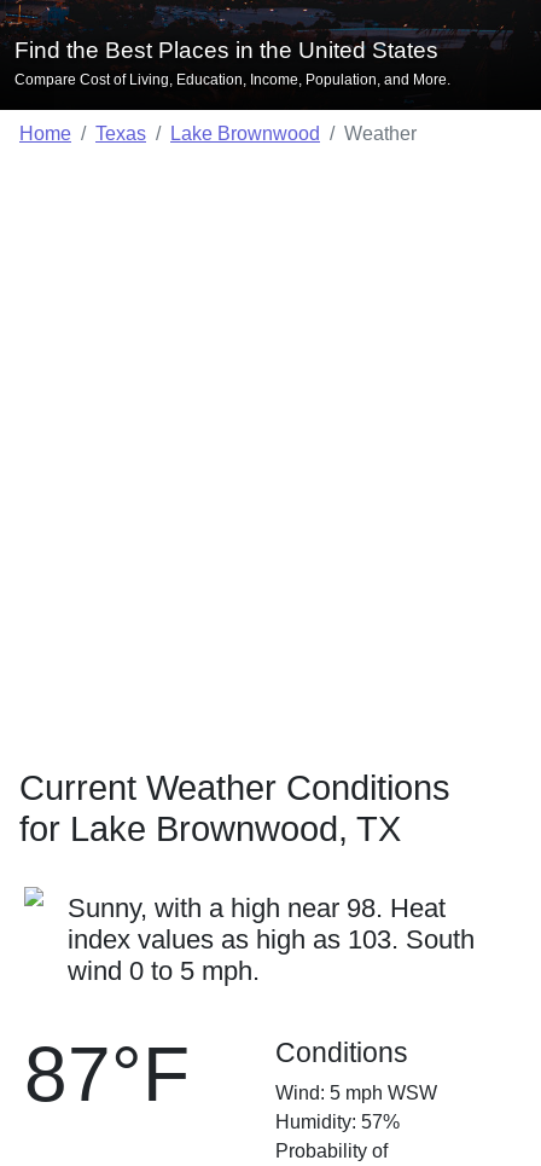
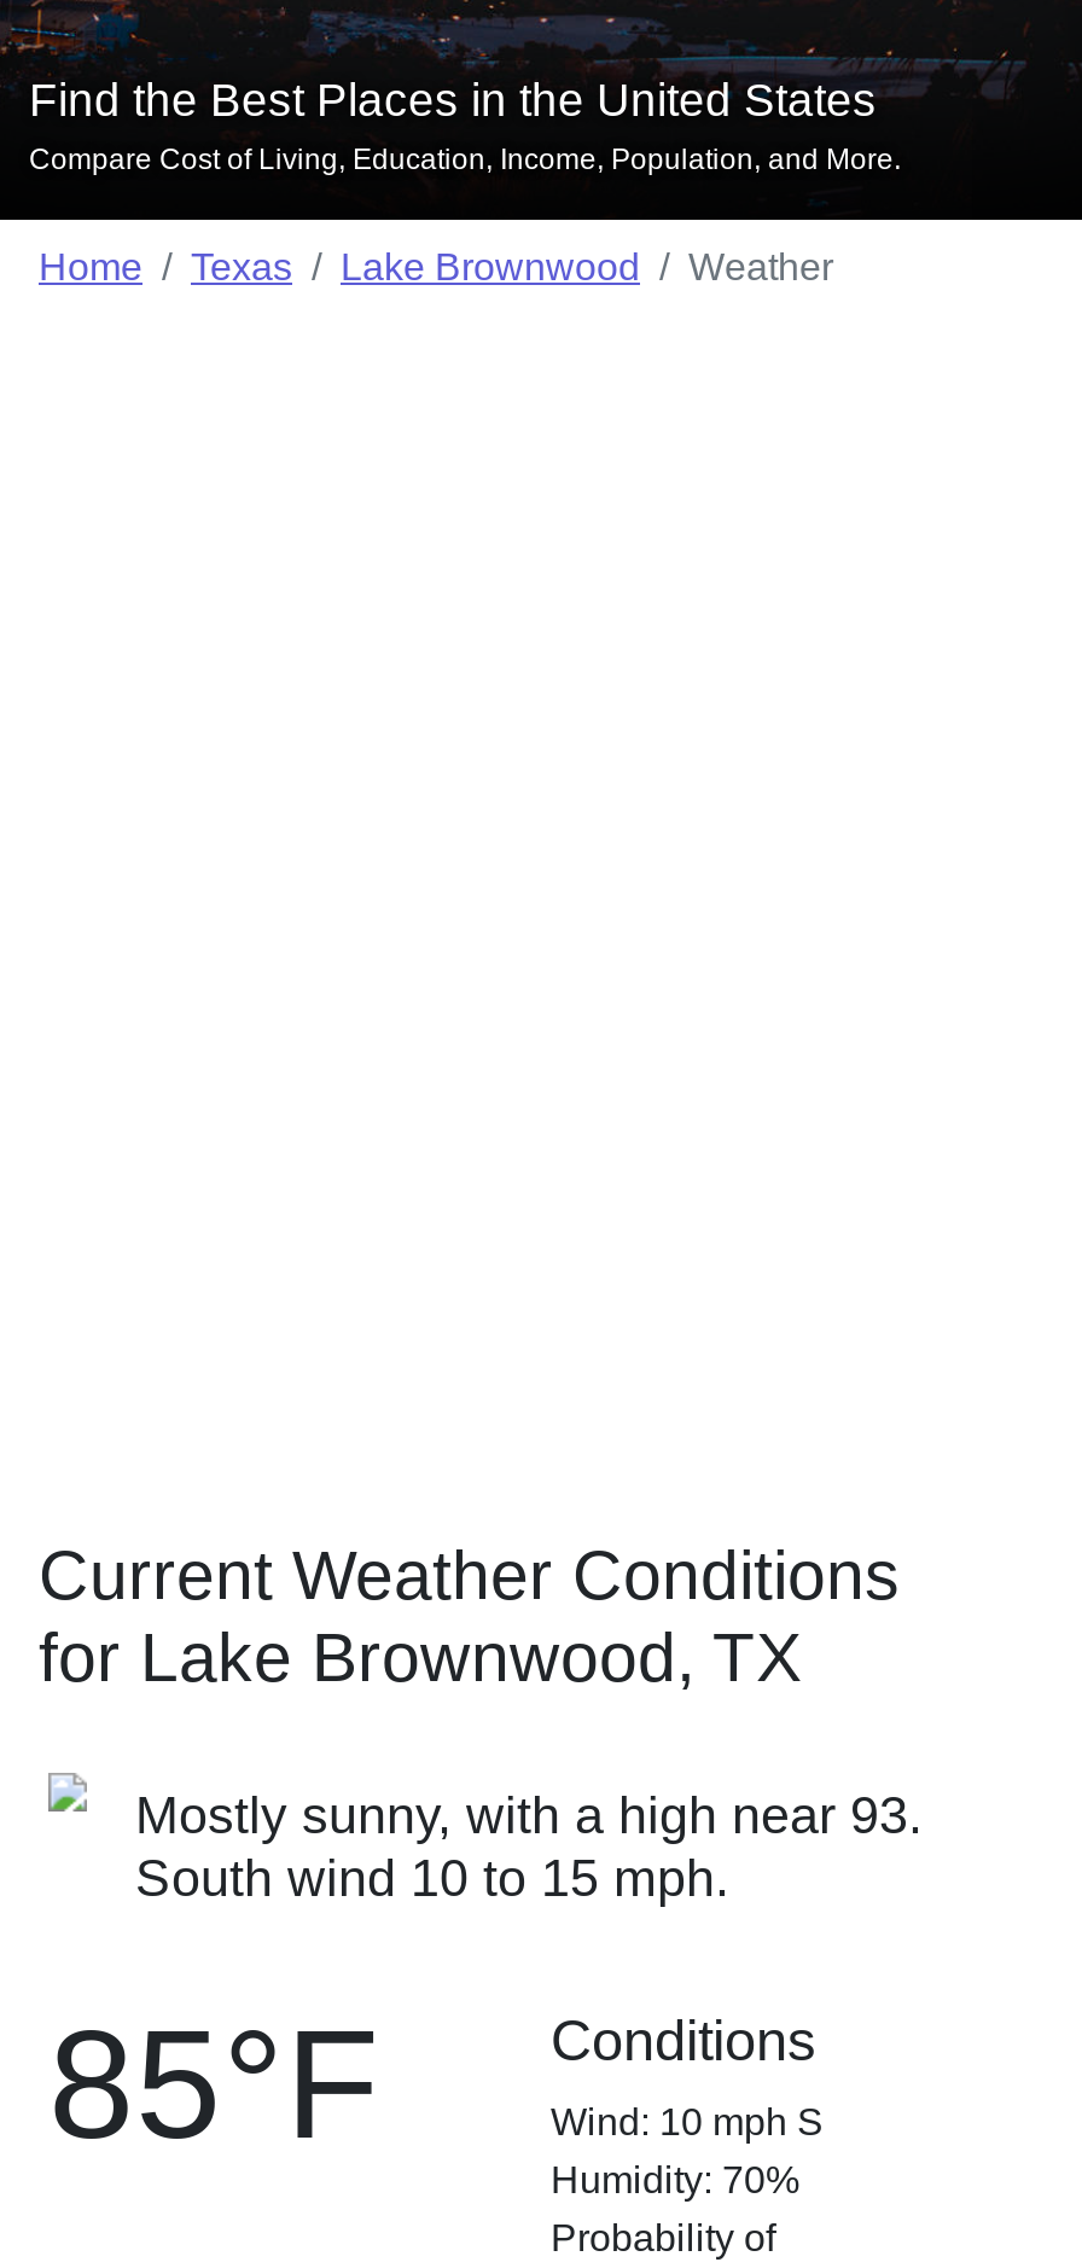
[68,893,475,986] Sunny, with a high near 98. Heat | index values as high as 103. South | wind 0 to 5 mph. -> [135,1785,923,1908] Mostly sunny, with a high near 93. | South wind 10 to 15 mph.
[24,1031,190,1118] 87°F -> [48,1997,379,2171] 85°F
[275,1083,437,1103] Wind: 5 mph WSW -> [551,2101,824,2142] Wind: 10 mph S
[275,1112,400,1132] Humidity: 57% -> [551,2159,799,2200] Humidity: 70%

